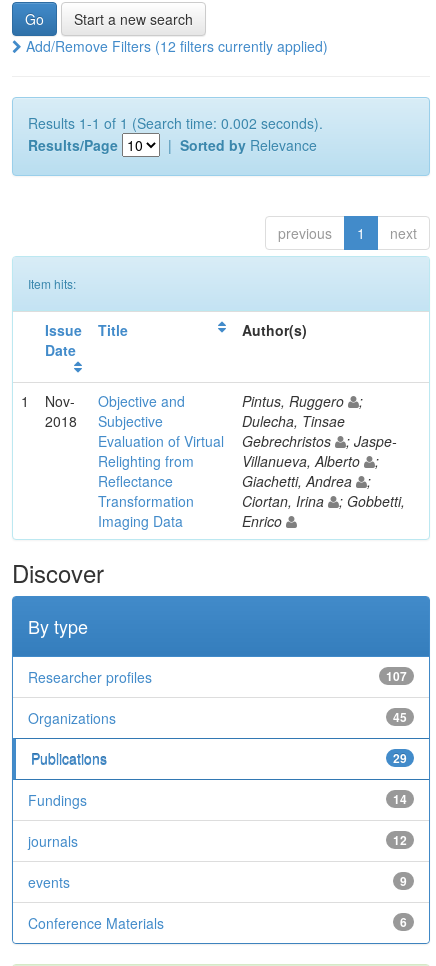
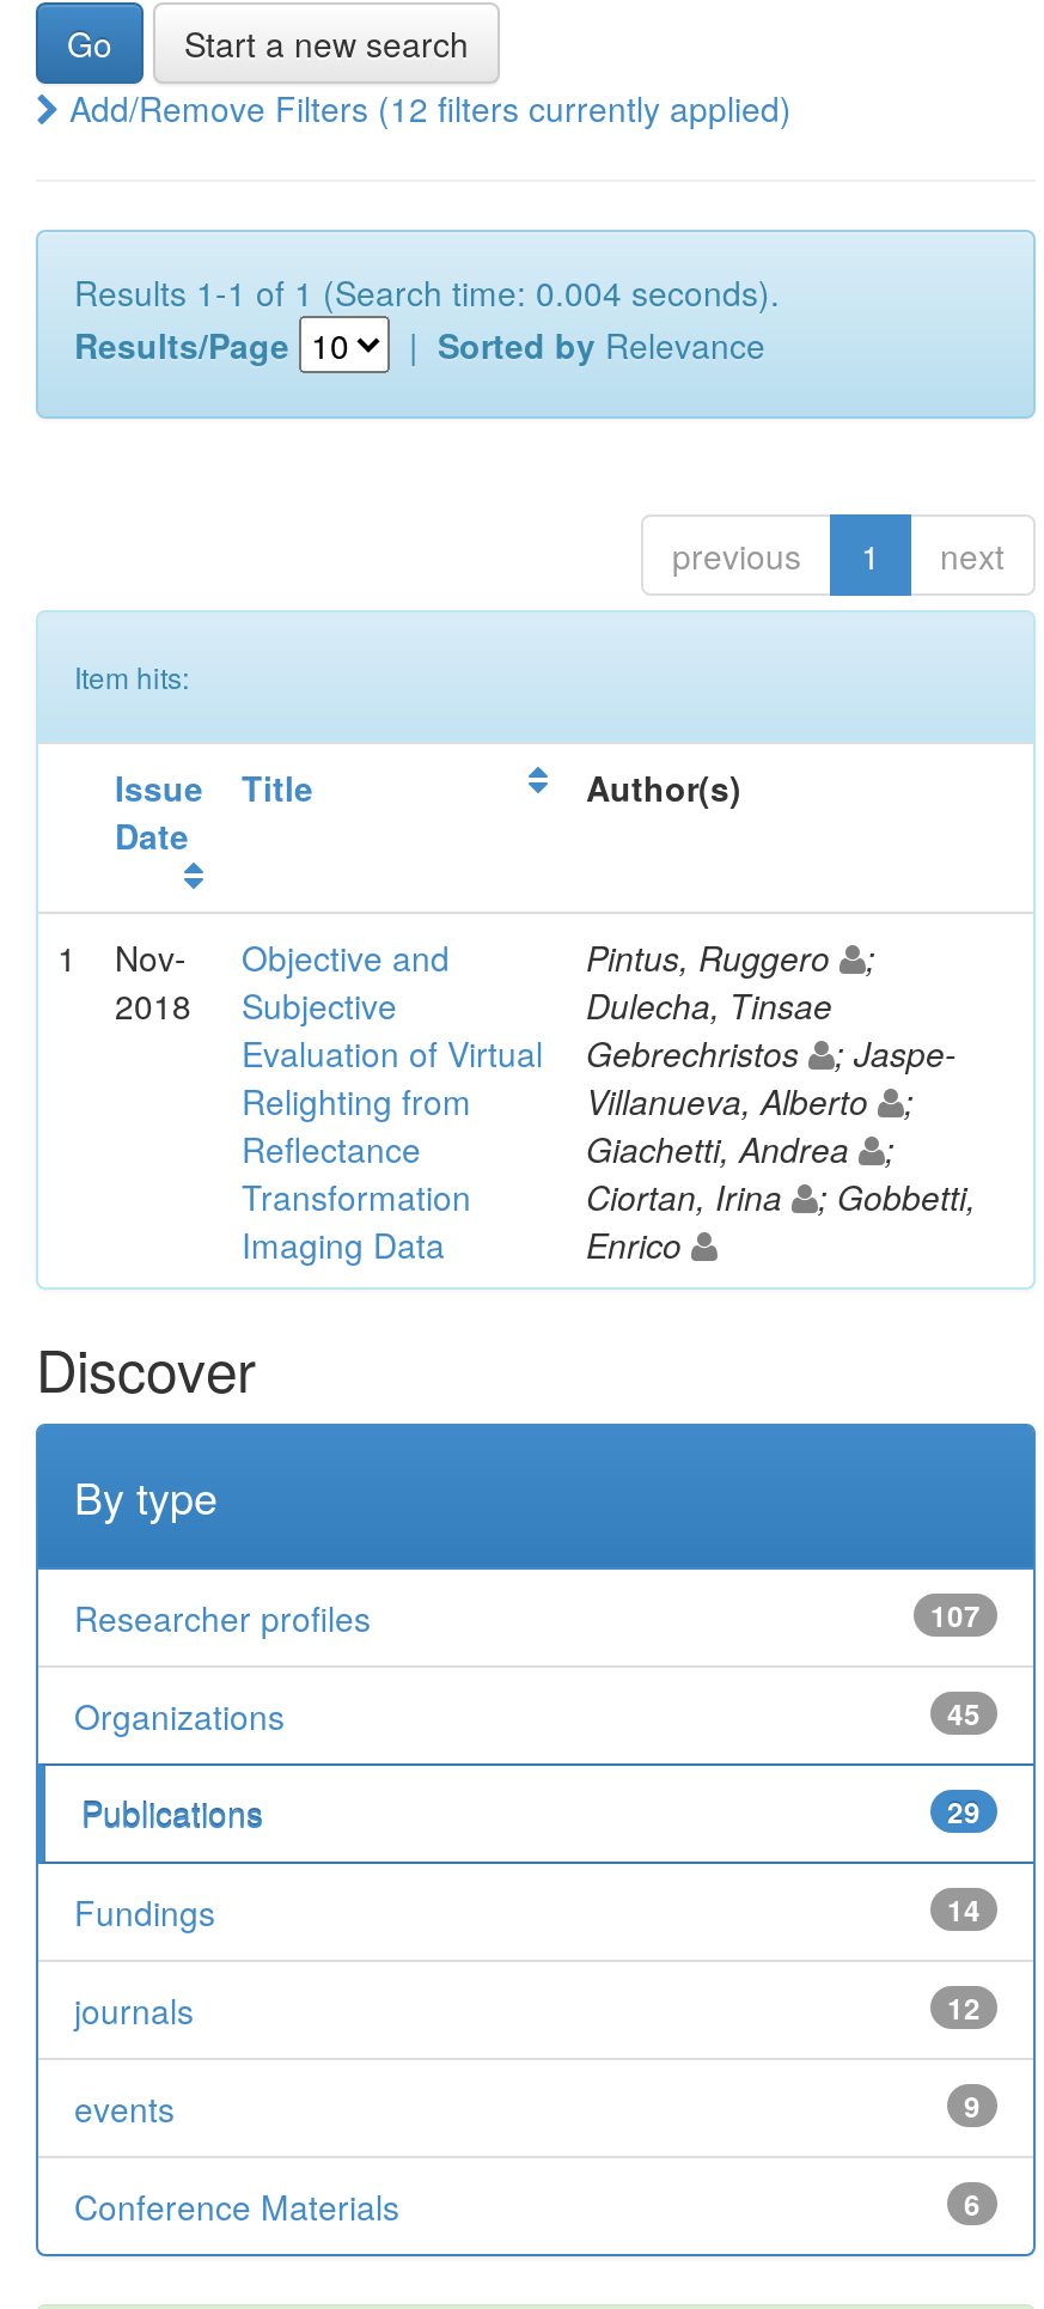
[28,113,323,133] Results 1-1 of 1 (Search time: 0.002 seconds). -> [74,268,780,316] Results 1-1 of 1 (Search time: 0.004 seconds).

